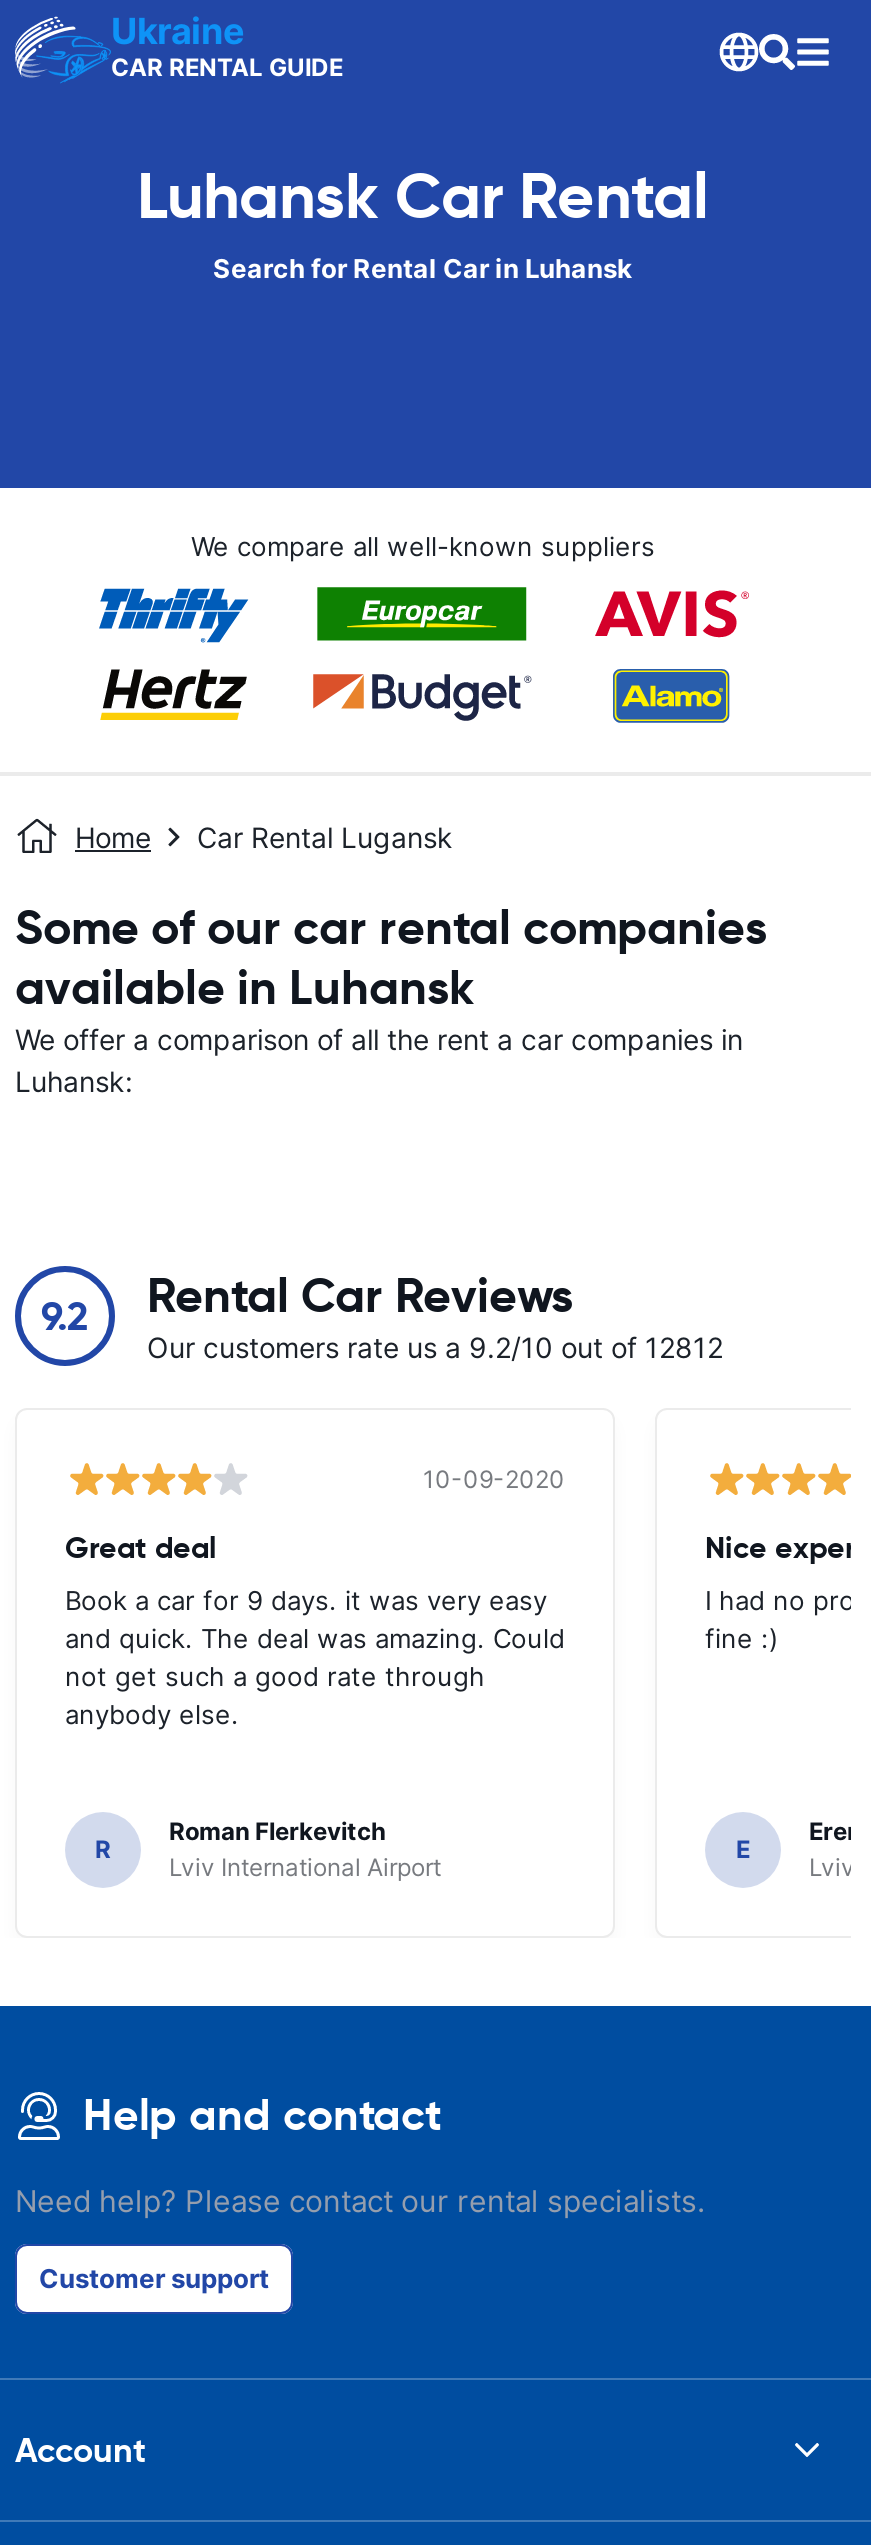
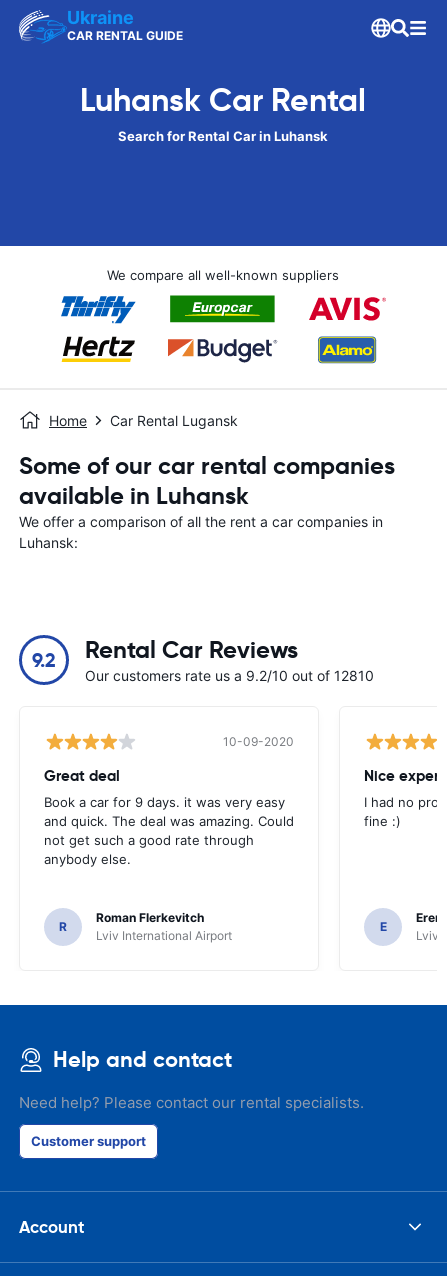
[147,1330,723,1364] Our customers rate us a 9.2/10 out of 12812 -> [85,667,374,684] Our customers rate us a 9.2/10 out of 12810

